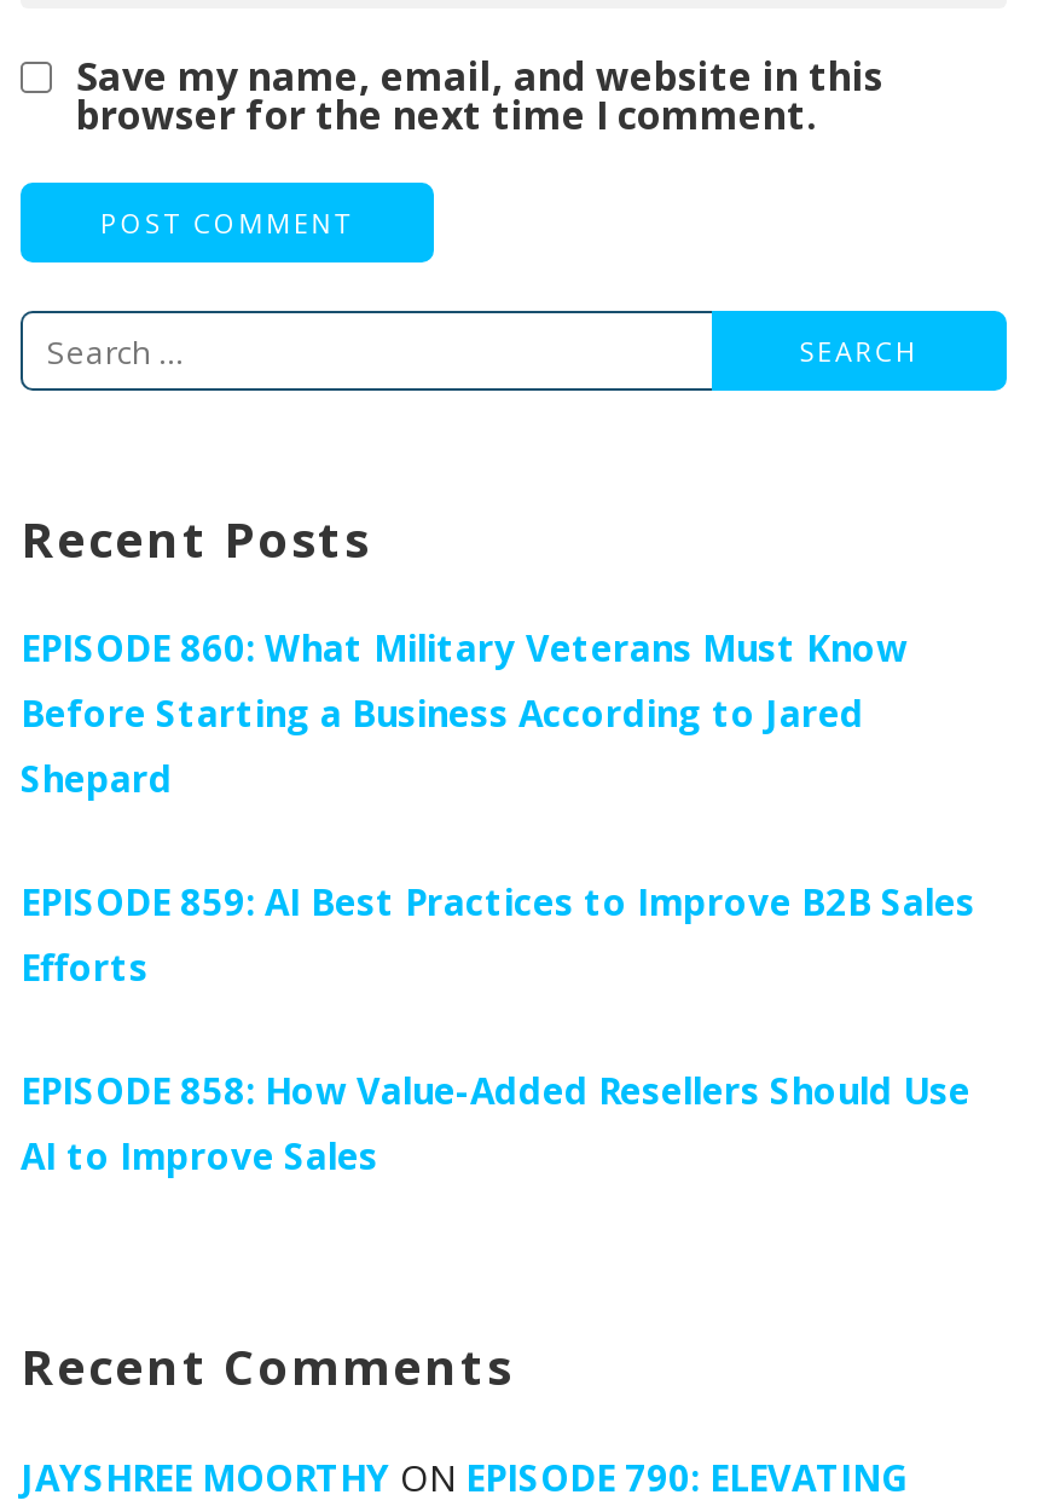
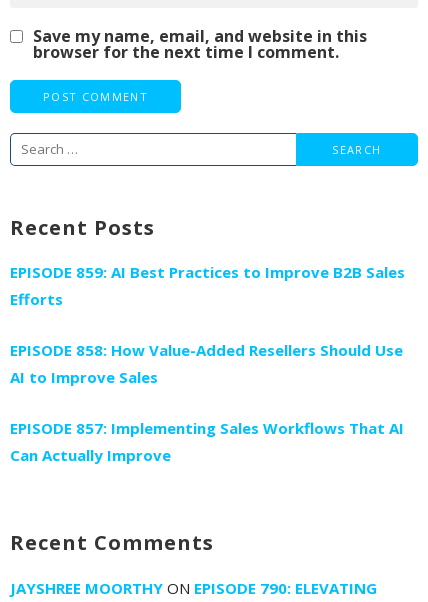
[21,624,908,803] EPISODE 860: What Military Veterans Must Know | Before Starting a Business According to Jared | Shepard -> none
moved [21,878,975,1181] -> [10,262,405,387]: EPISODE 859: AI Best Practices to Improve B2B Sales | Efforts | EPISODE 858: How Value-Added Resellers Should Use | AI to Improve Sales
none -> [10,418,404,465] EPISODE 857: Implementing Sales Workflows That AI | Can Actually Improve

